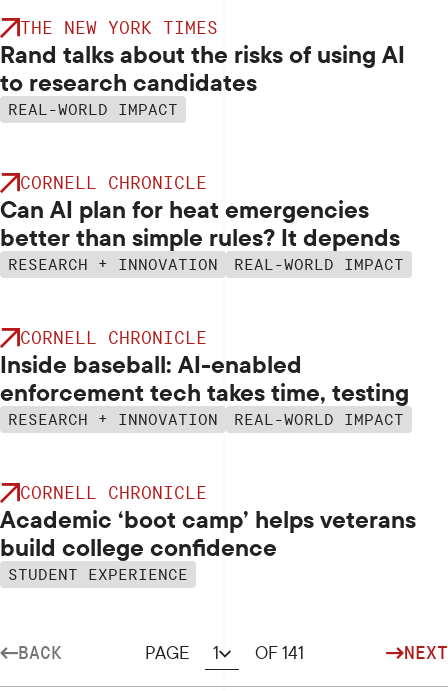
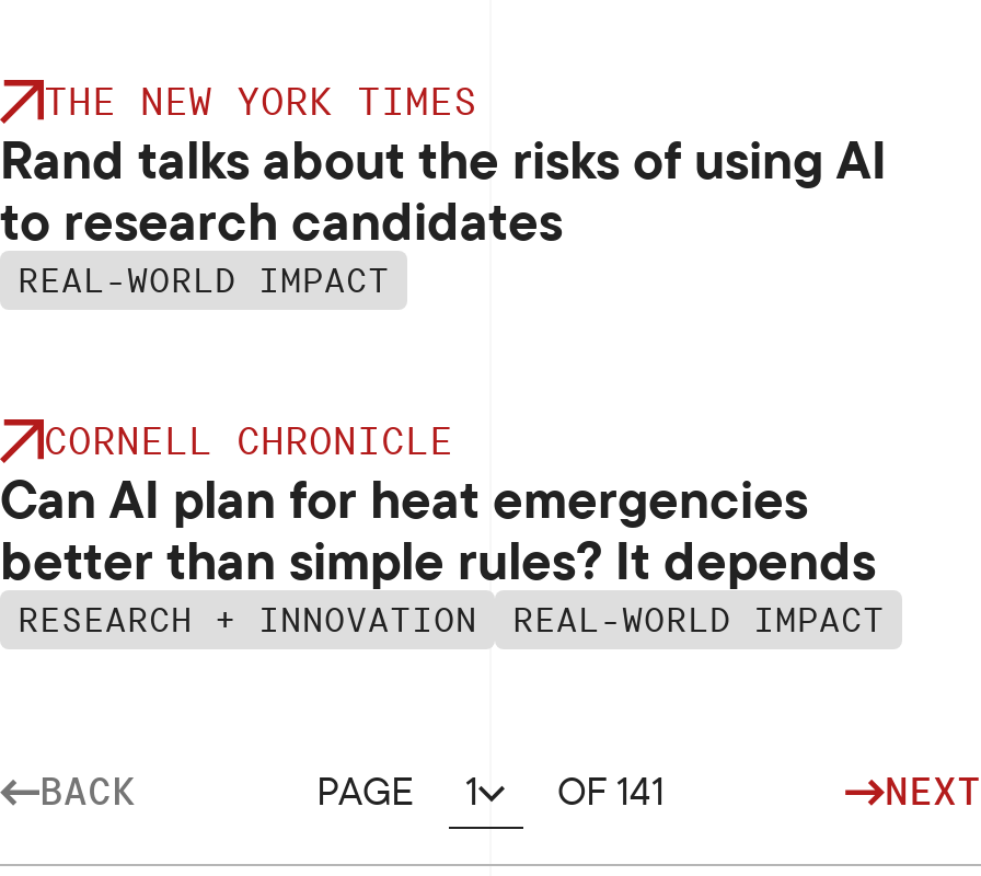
[0,325,416,585] CORNELL CHRONICLE | Inside baseball: AI-enabled | enforcement tech takes time, testing | RESEARCH + INNOVATION | REAL-WORLD IMPACT | CORNELL CHRONICLE | Academic ‘boot camp’ helps veterans | build college confidence | STUDENT EXPERIENCE -> none

